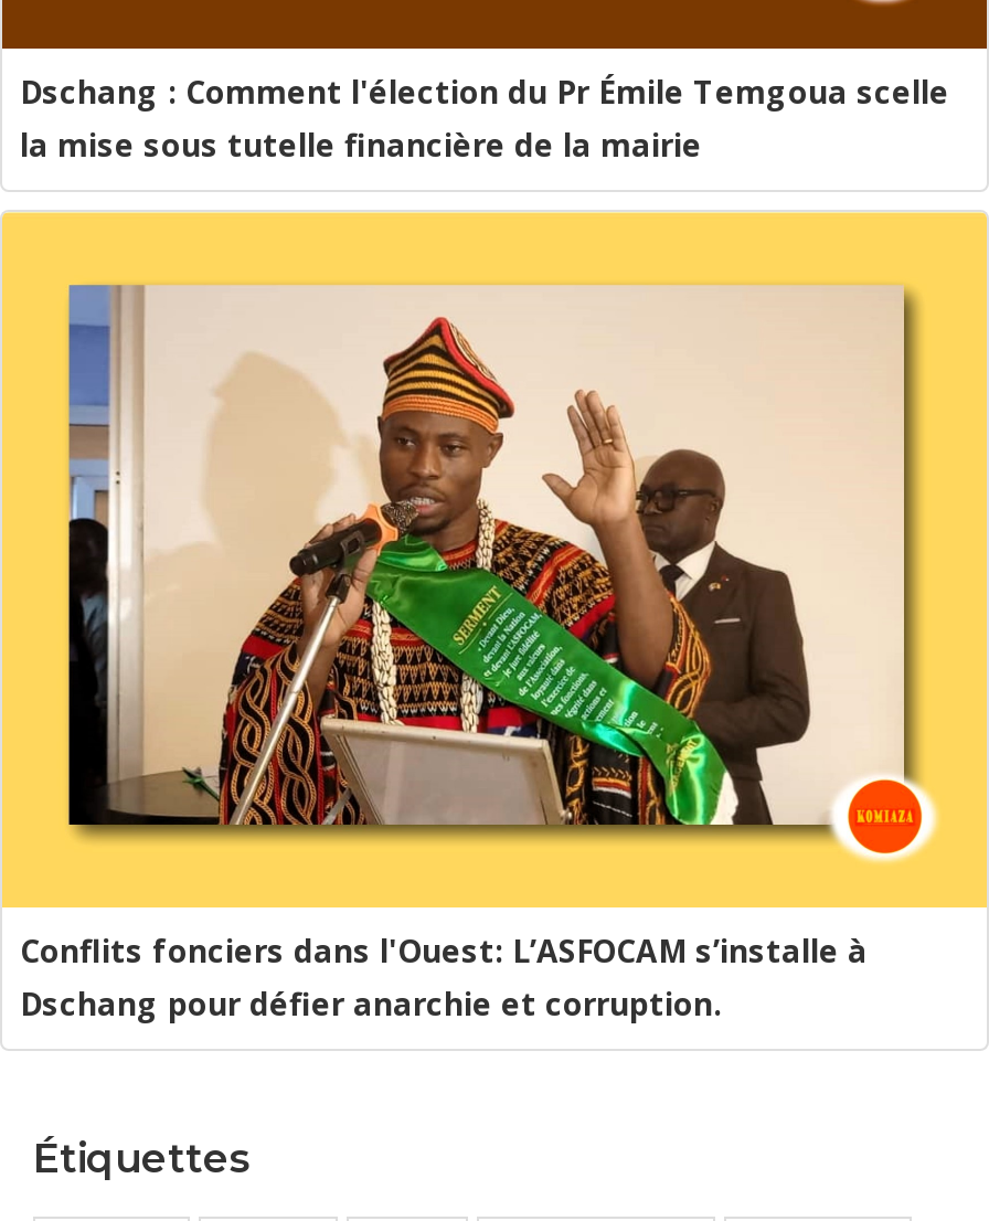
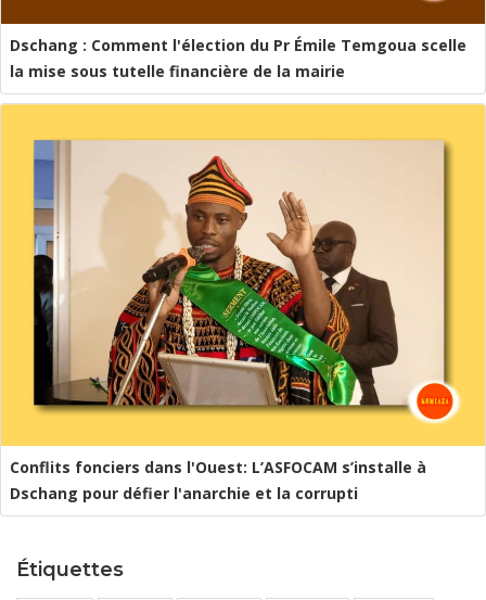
[20,983,722,1024] Dschang pour défier anarchie et corruption. -> [10,483,358,503] Dschang pour défier l'anarchie et la corrupti

